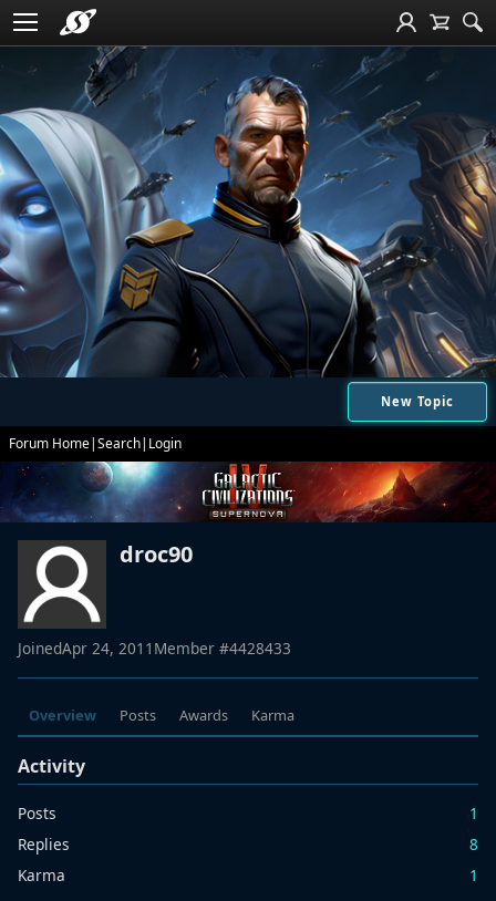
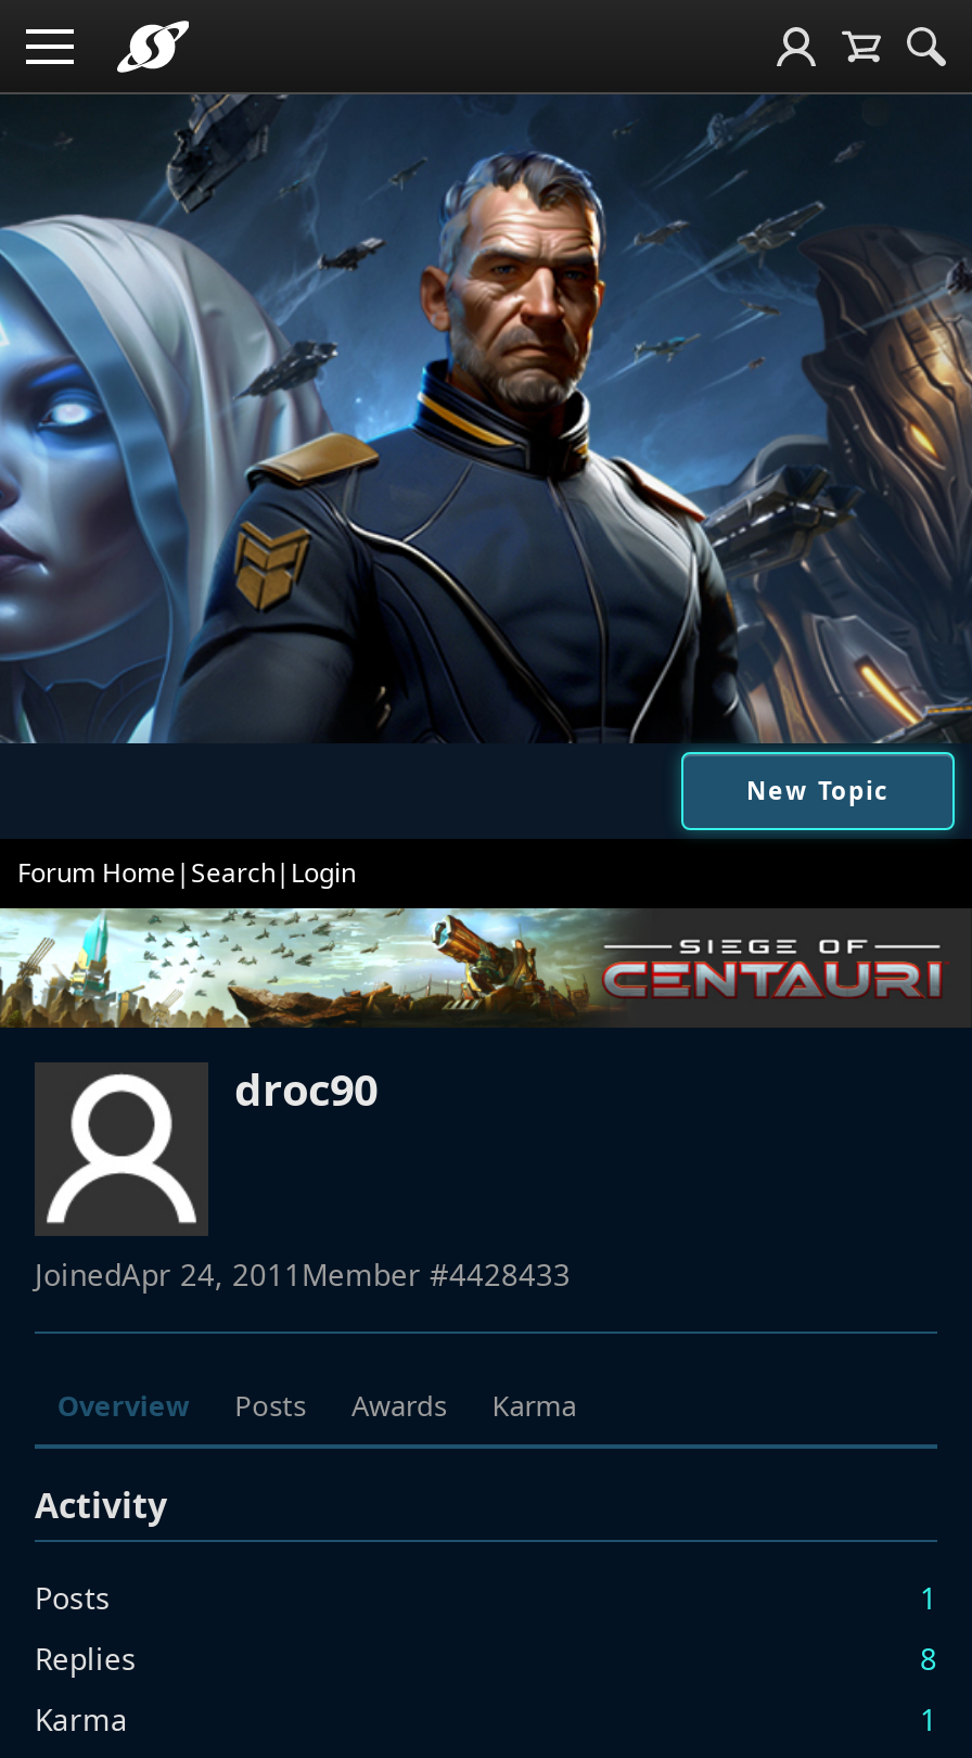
[3,460,493,522] [image] -> [7,906,965,1028] [image]

